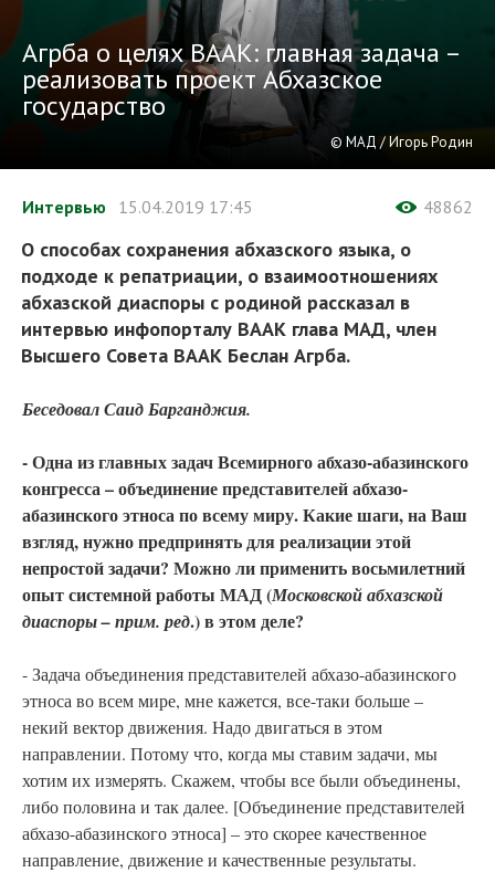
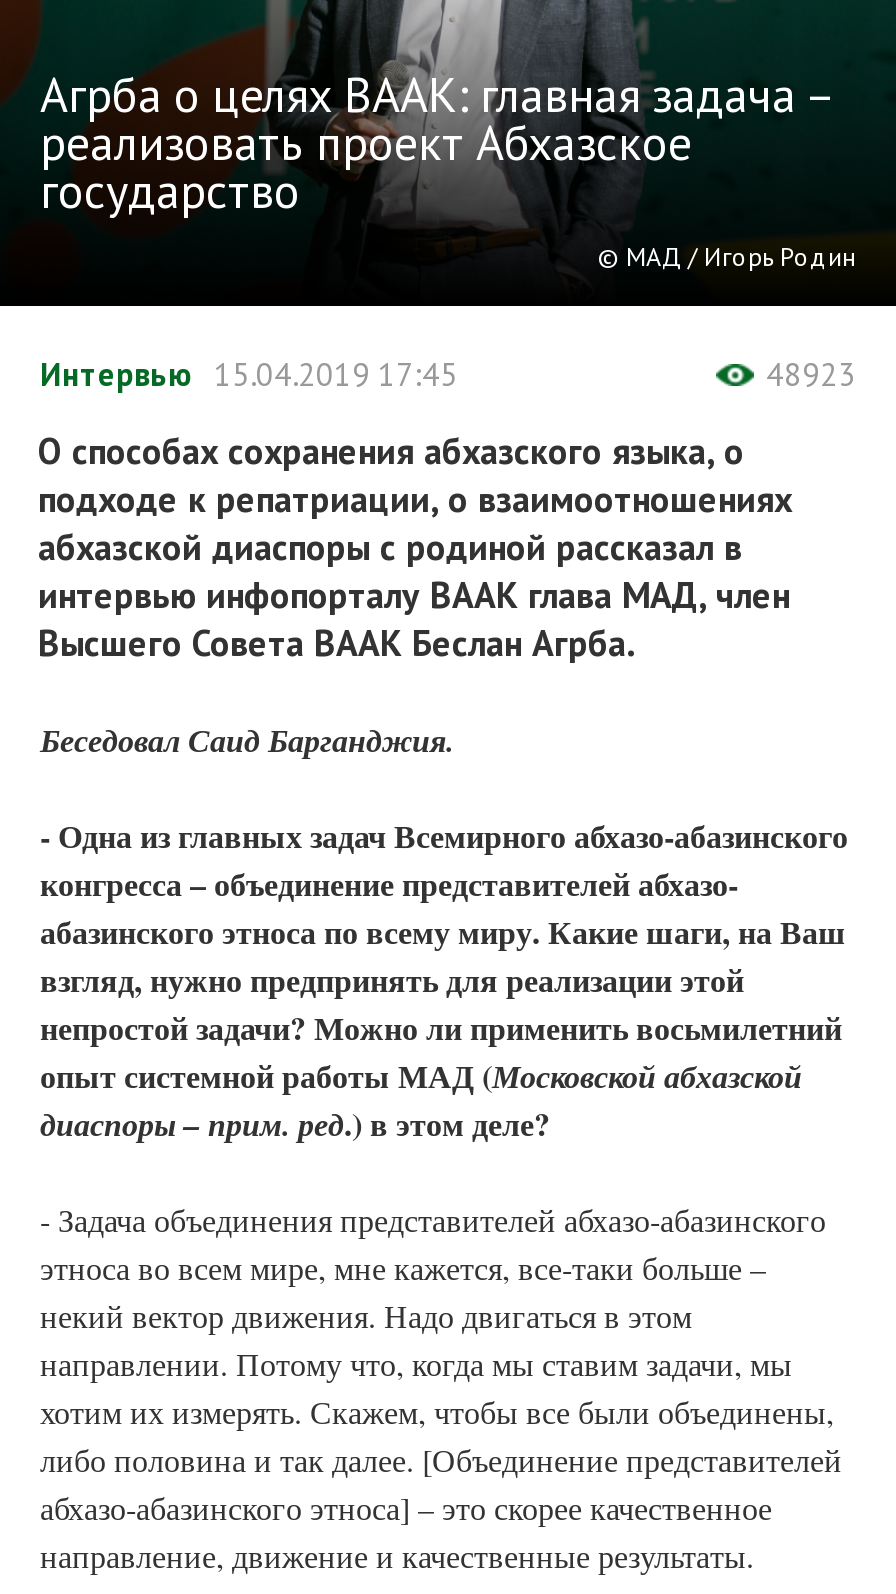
[423,196,473,218] 48862 -> [766,354,856,394] 48923

